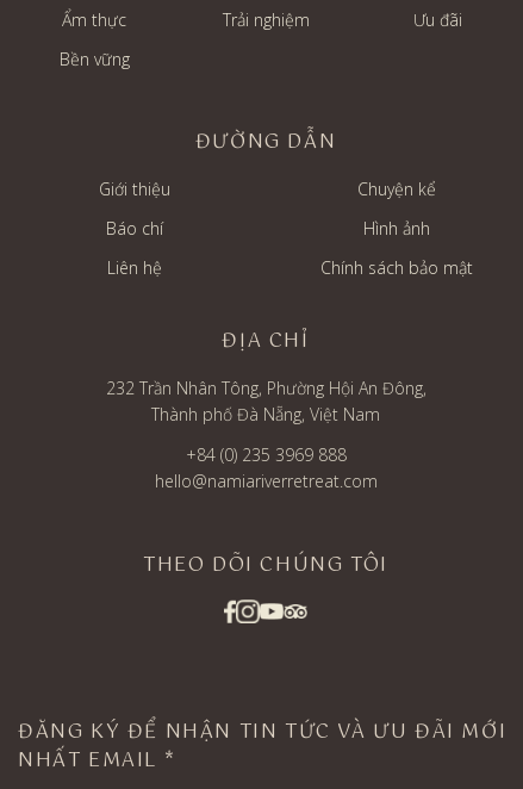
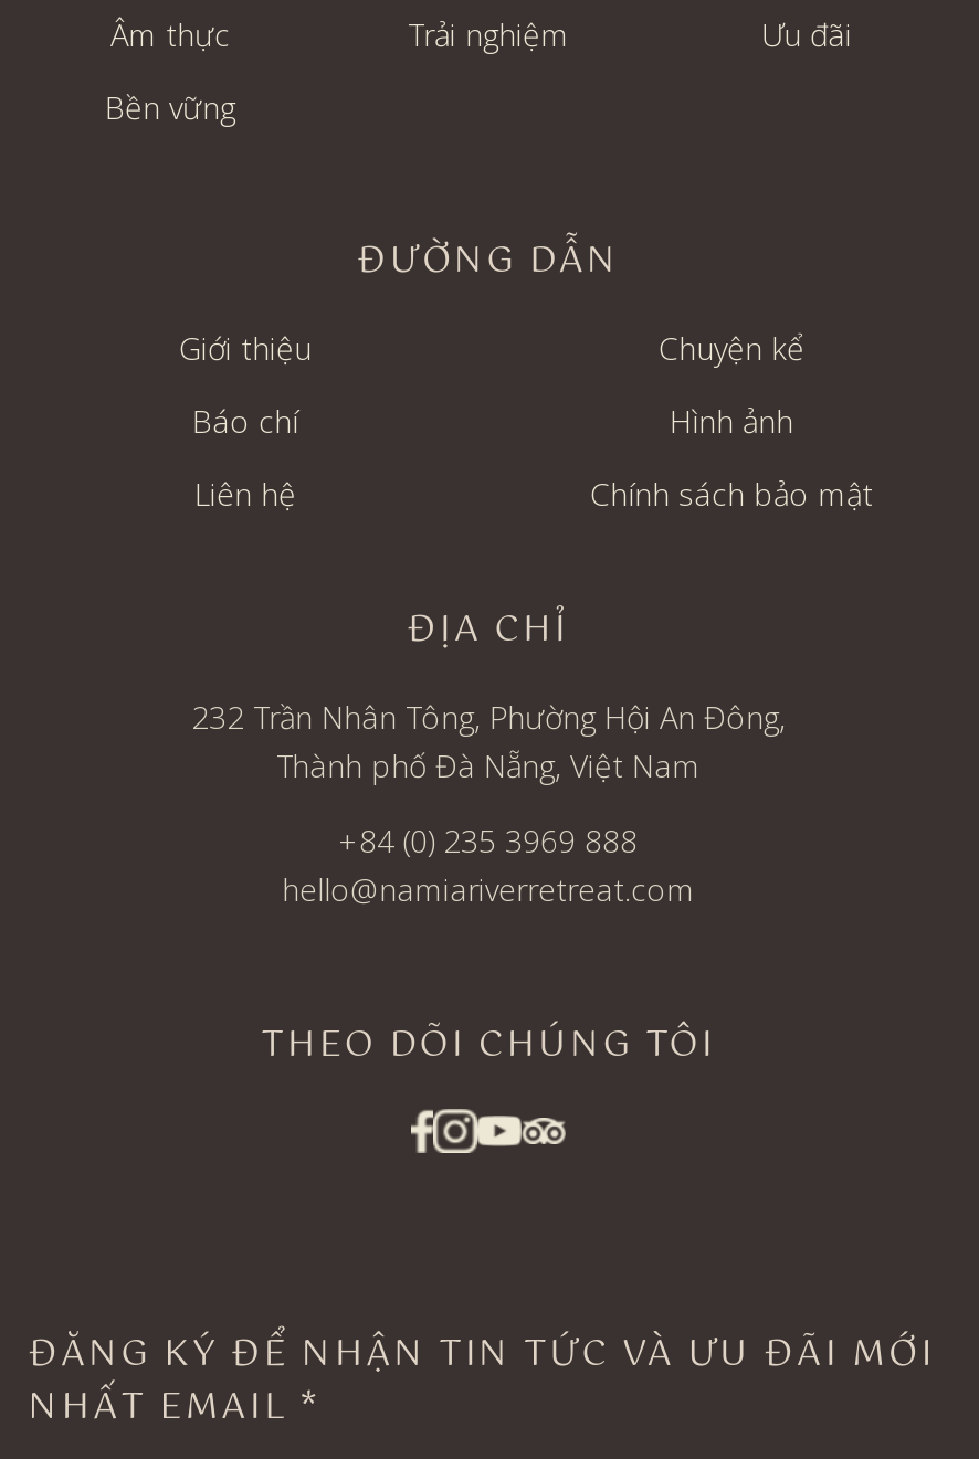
[62,8,126,31] Ẩm thực -> [110,13,230,55] Âm thực

